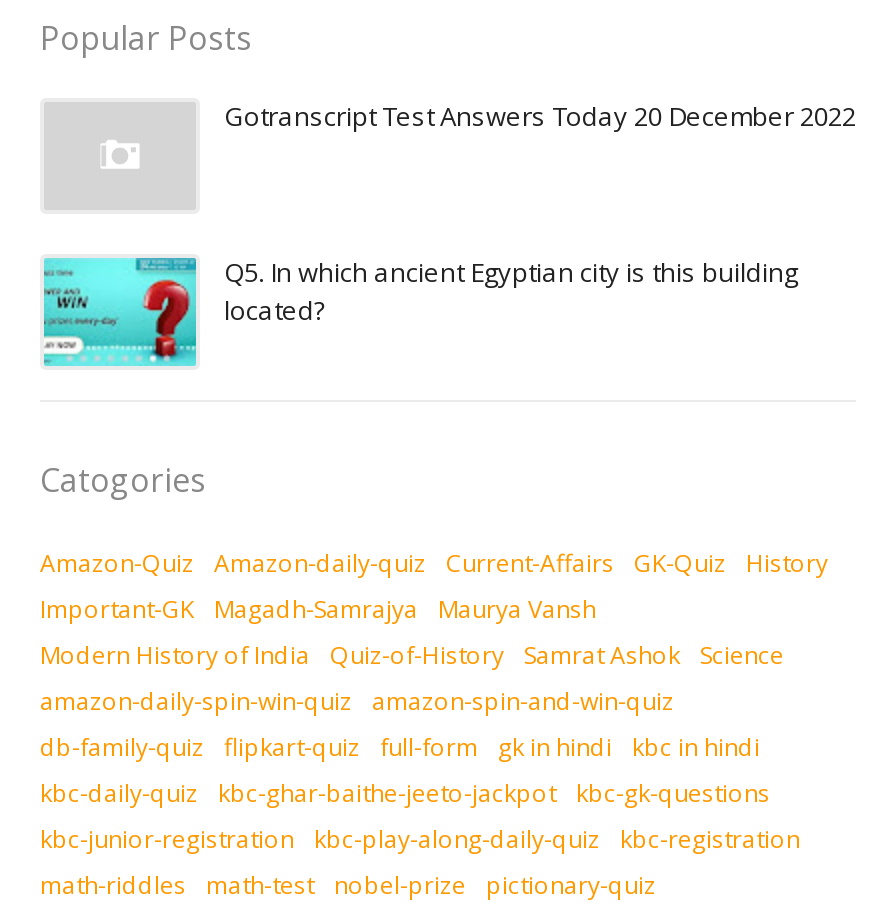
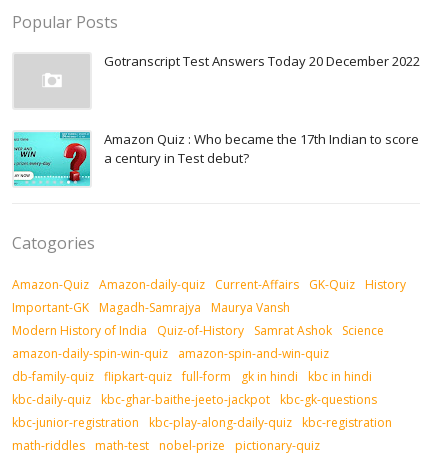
[224,254,798,328] Q5. In which ancient Egyptian city is this building | located? -> [104,130,419,167] Amazon Quiz : Who became the 17th Indian to score | a century in Test debut?

